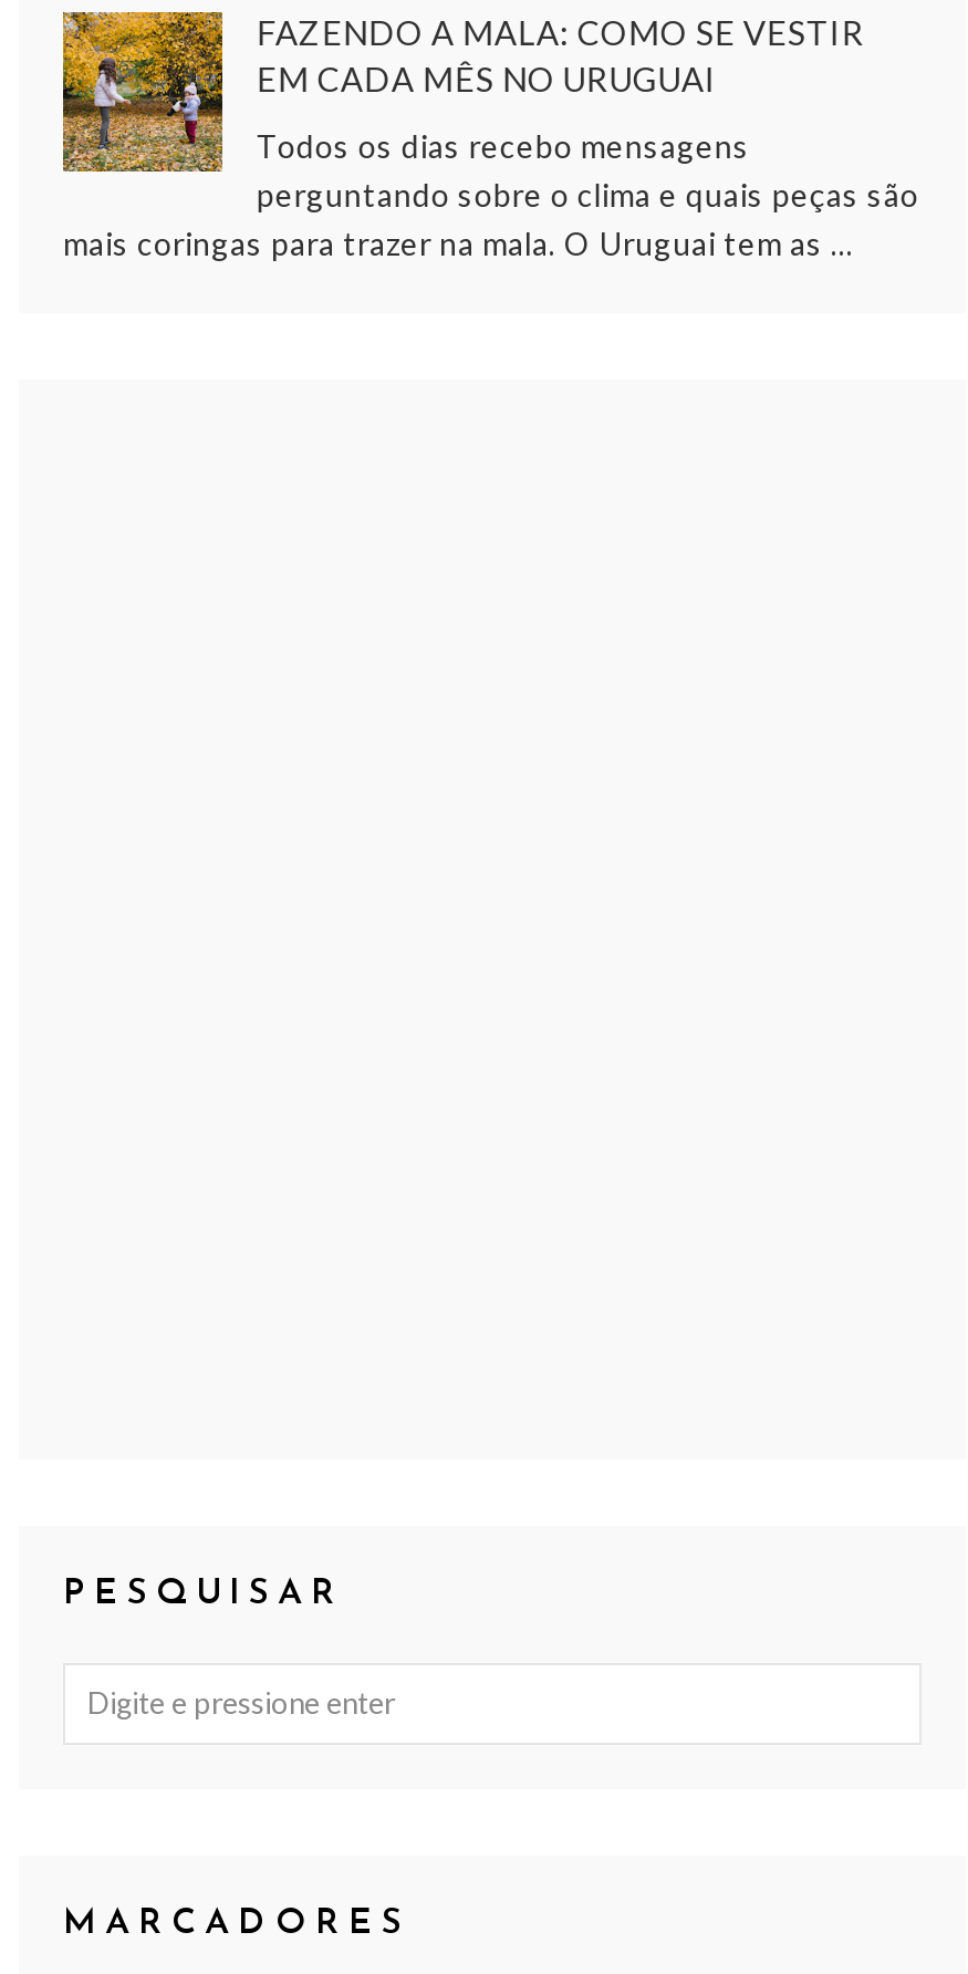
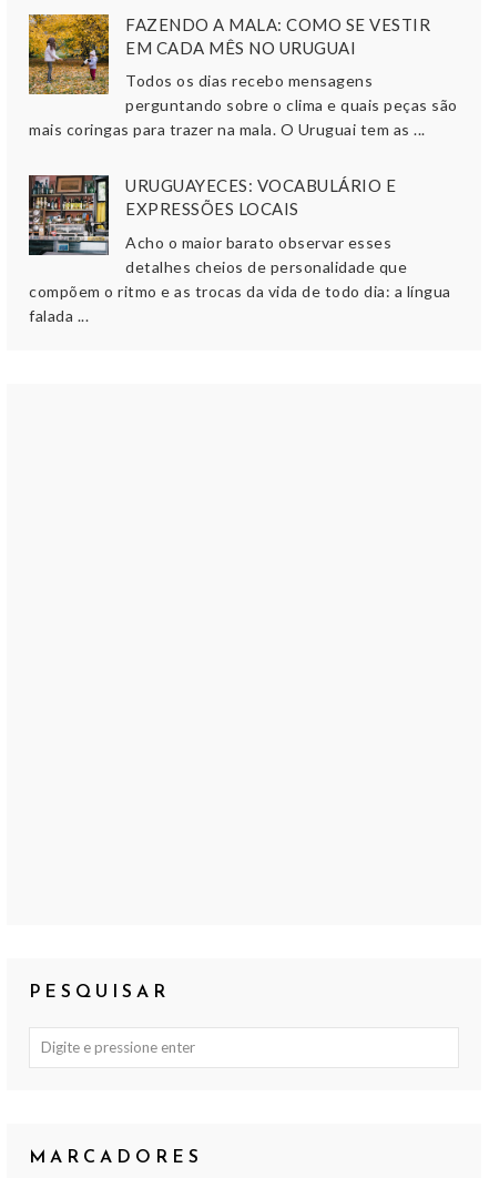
none -> [28,174,451,325] [image] | URUGUAYECES: VOCABULÁRIO E | EXPRESSÕES LOCAIS | Acho o maior barato observar esses | detalhes cheios de personalidade que | compõem o ritmo e as trocas da vida de todo dia: a língua | falada ...

